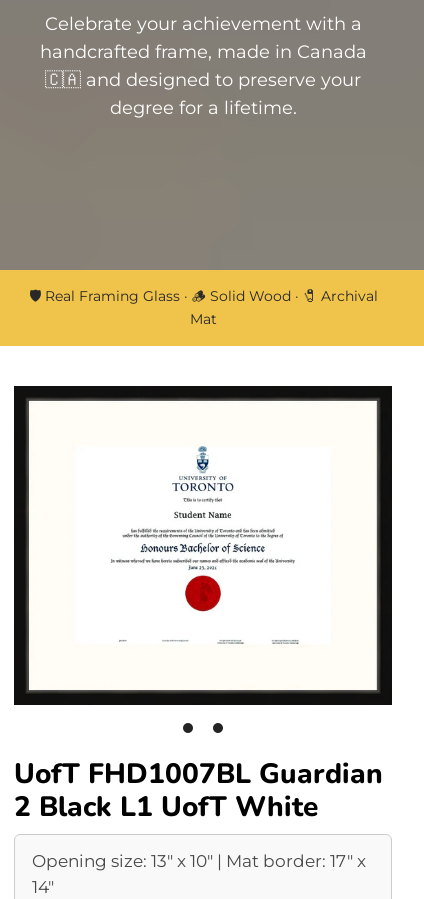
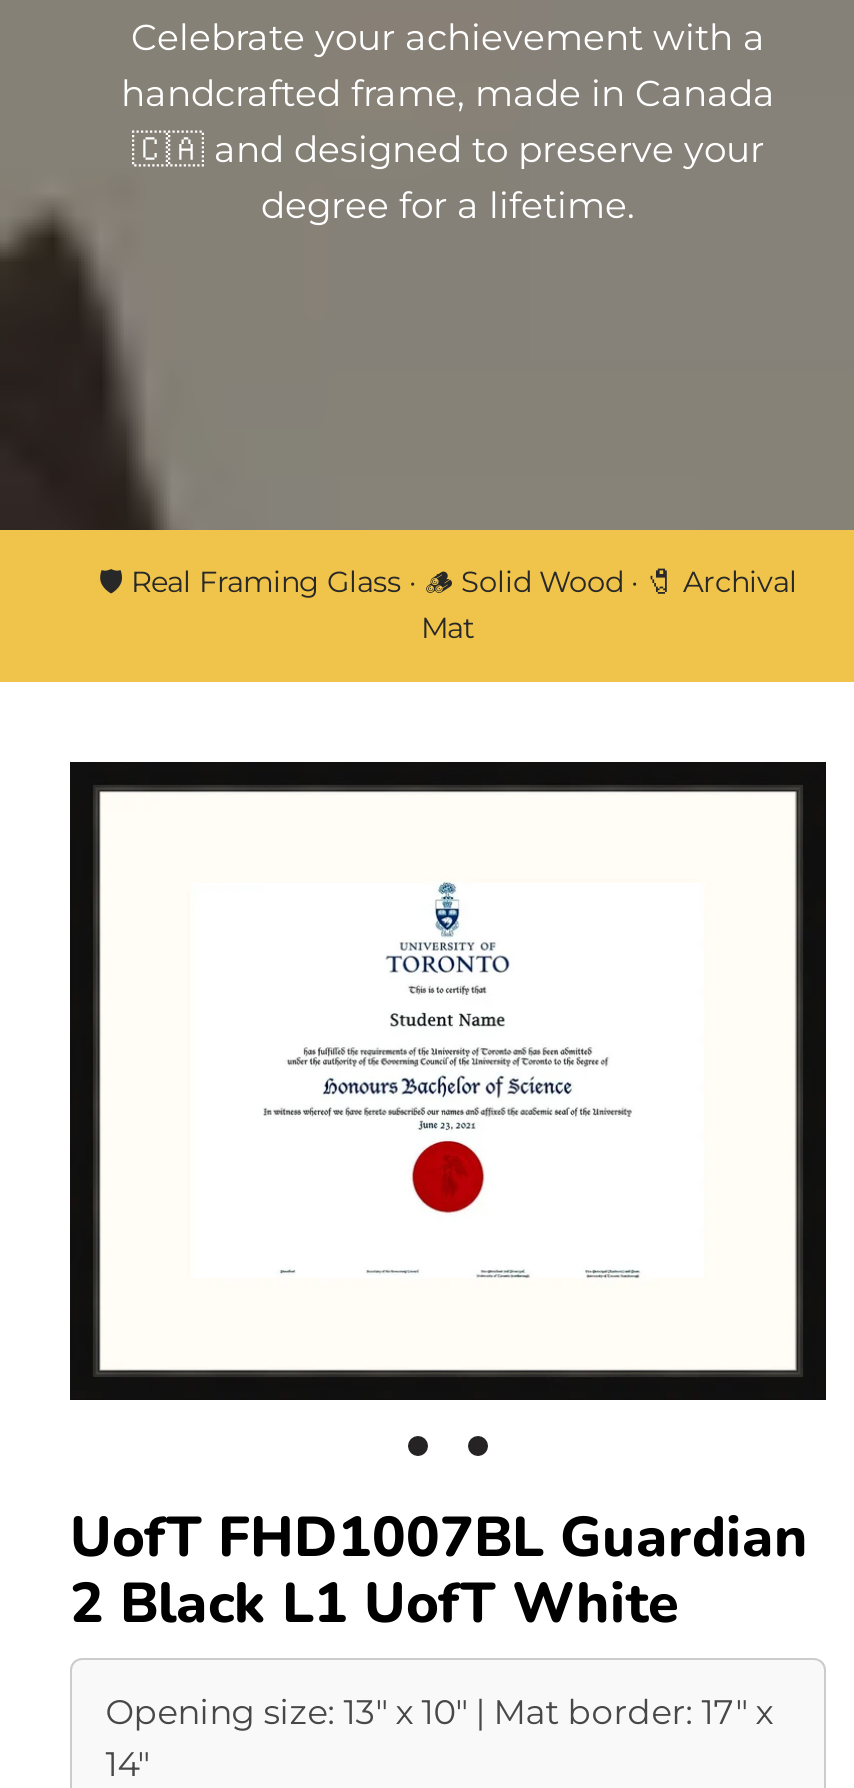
none -> [6,210,166,532] [image]

